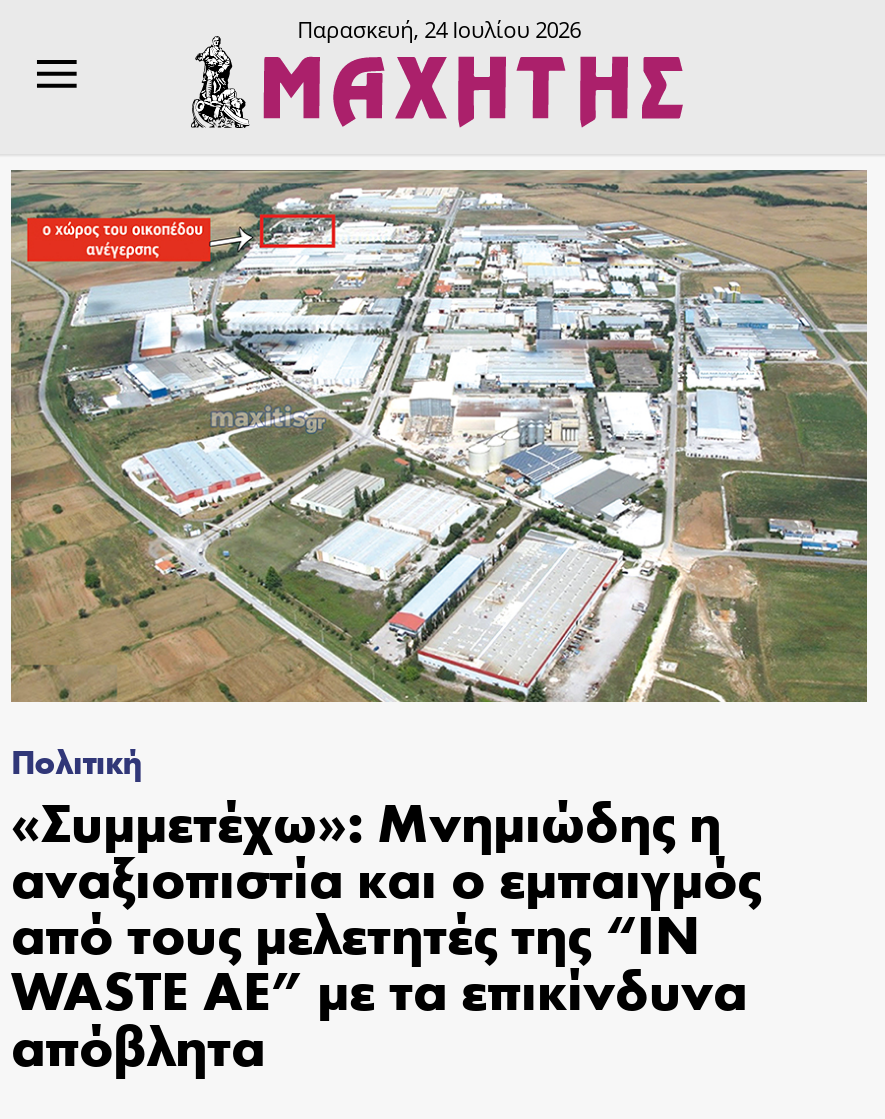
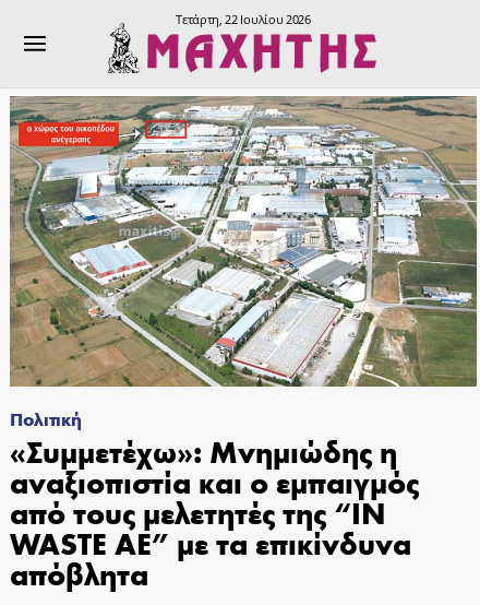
[297,14,581,44] Παρασκευή, 24 Ιουλίου 2026 -> [176,11,311,27] Τετάρτη, 22 Ιουλίου 2026

